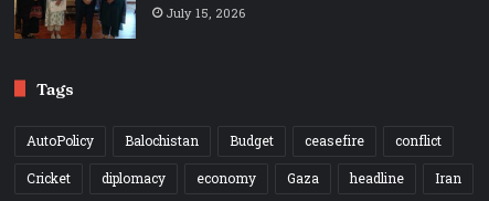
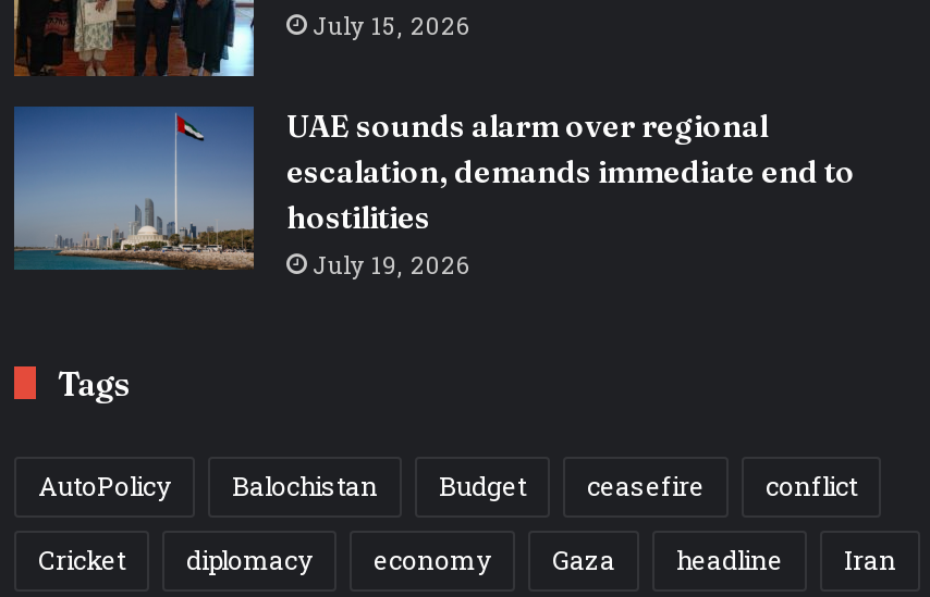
none -> [12,104,855,286] [image] | UAE sounds alarm over regional | escalation, demands immediate end to | hostilities | July 19, 2026

